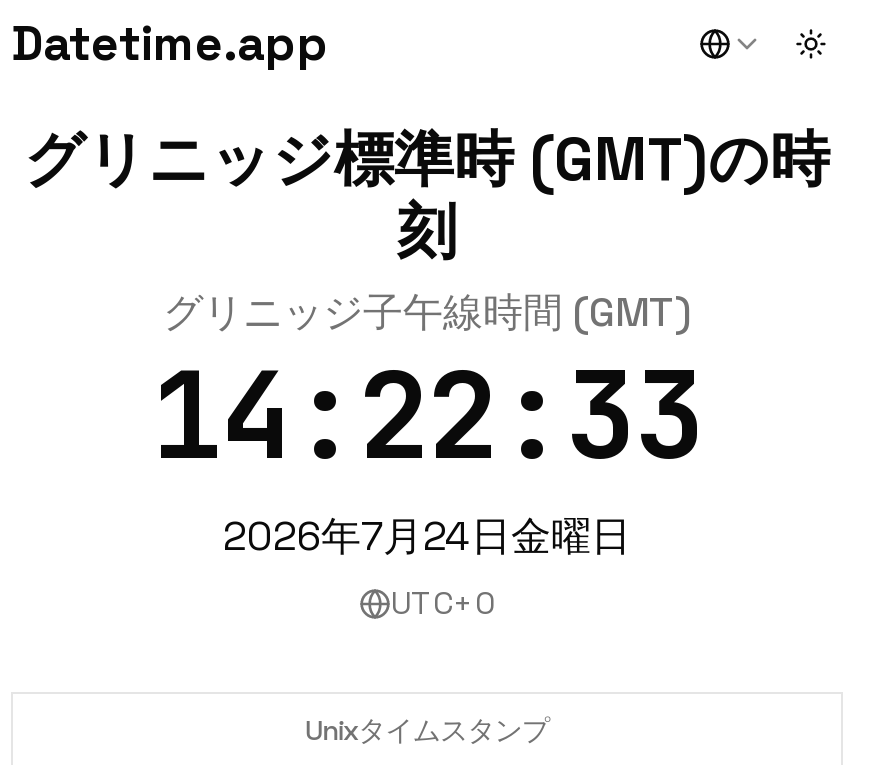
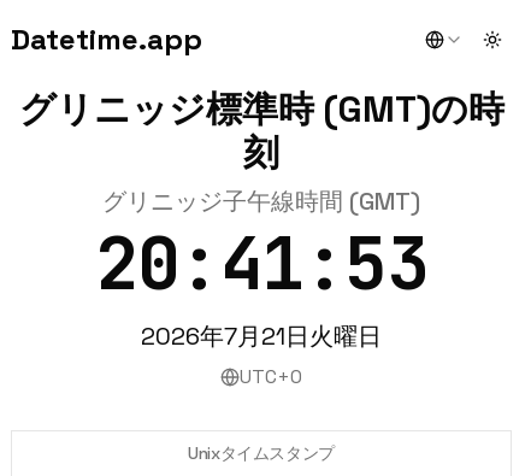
[151,336,703,494] 14:22:33 -> [95,216,427,311] 20:41:53
[223,510,631,562] 2026年7月24日金曜日 -> [141,321,382,352] 2026年7月21日火曜日

